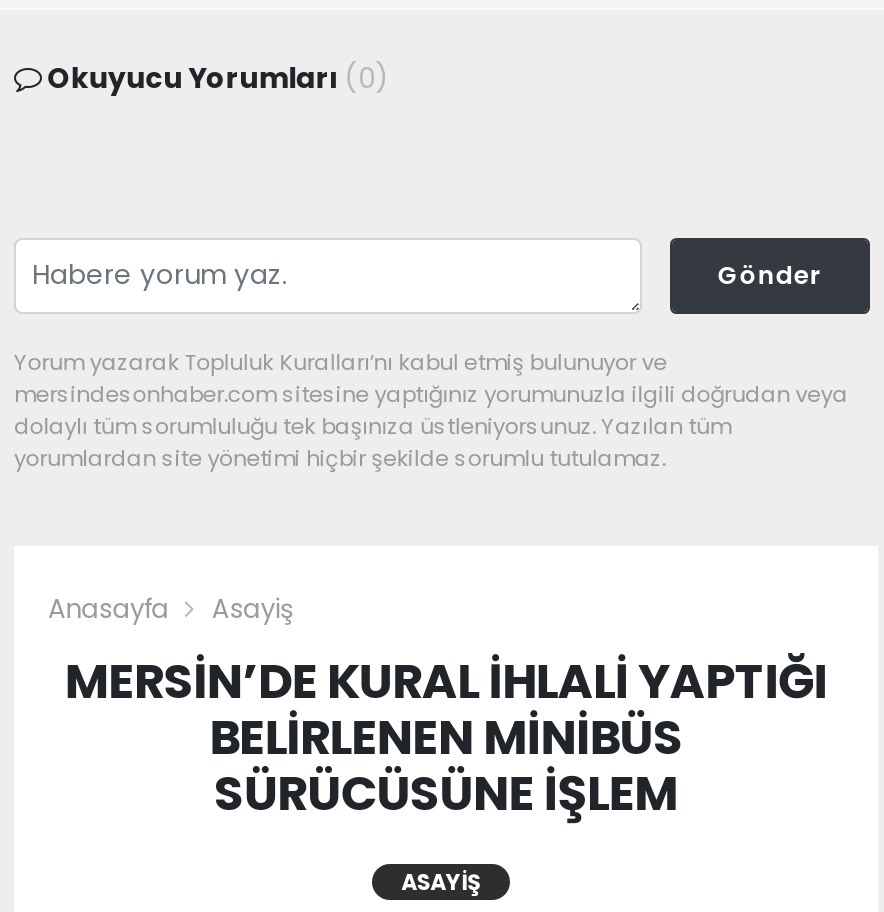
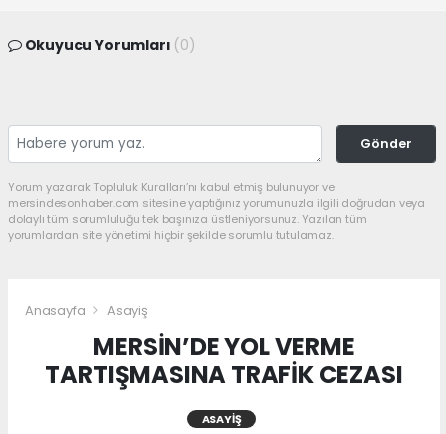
[65,649,827,827] MERSİN’DE KURAL İHLALİ YAPTIĞI | BELİRLENEN MİNİBÜS | SÜRÜCÜSÜNE İŞLEM -> [45,330,402,391] MERSİN’DE YOL VERME | TARTIŞMASINA TRAFİK CEZASI

